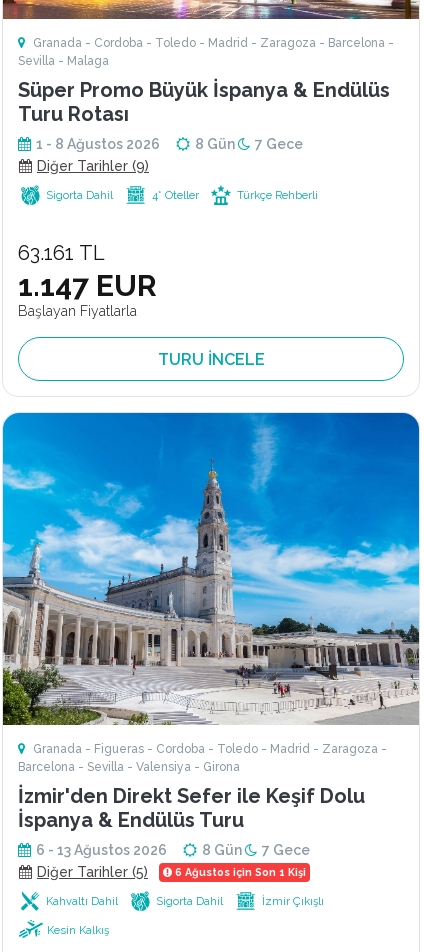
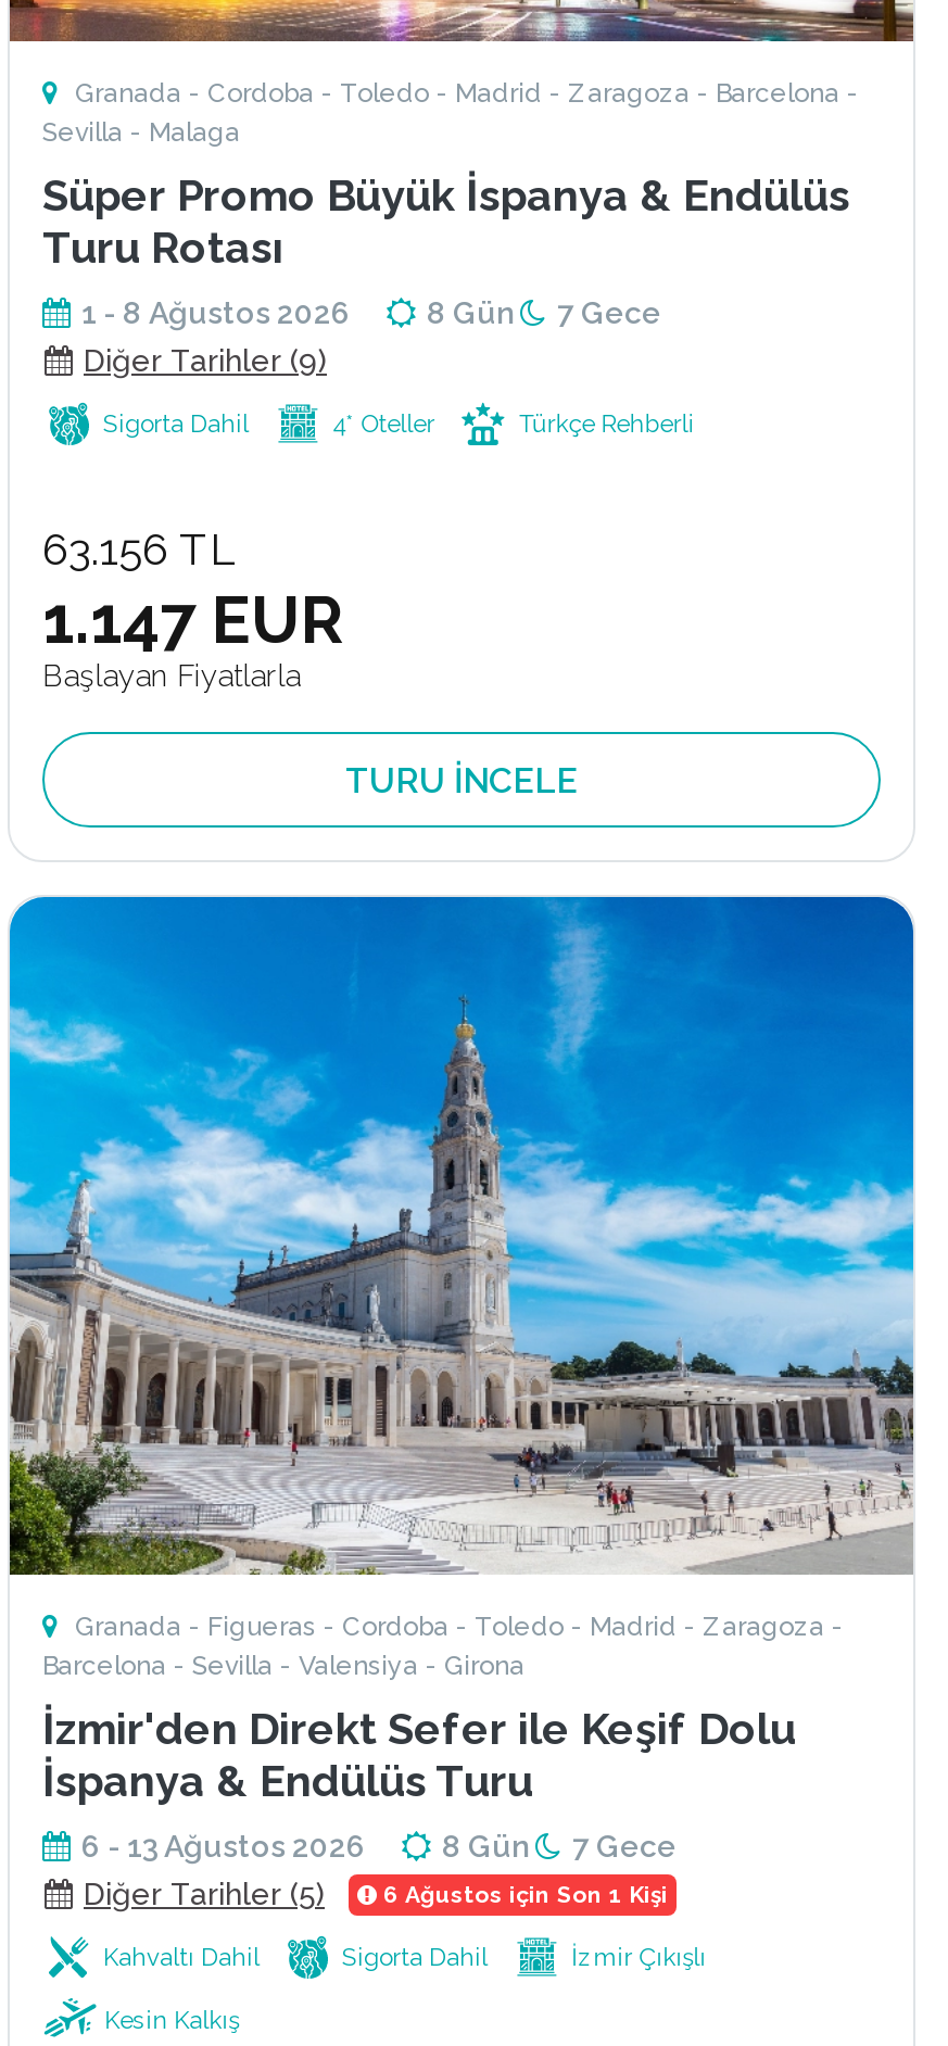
[18,241,105,265] 63.161 TL -> [42,523,236,576] 63.156 TL

